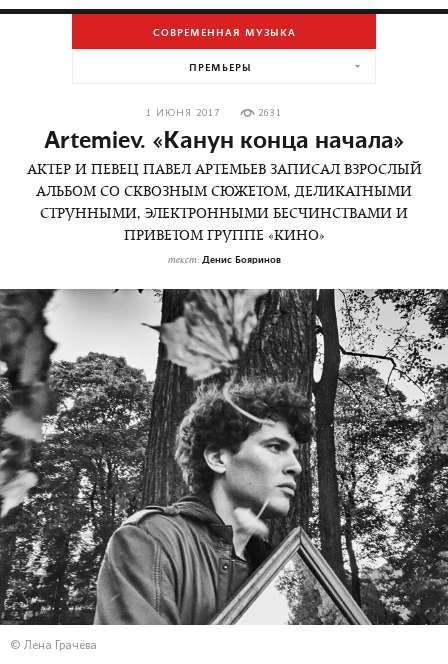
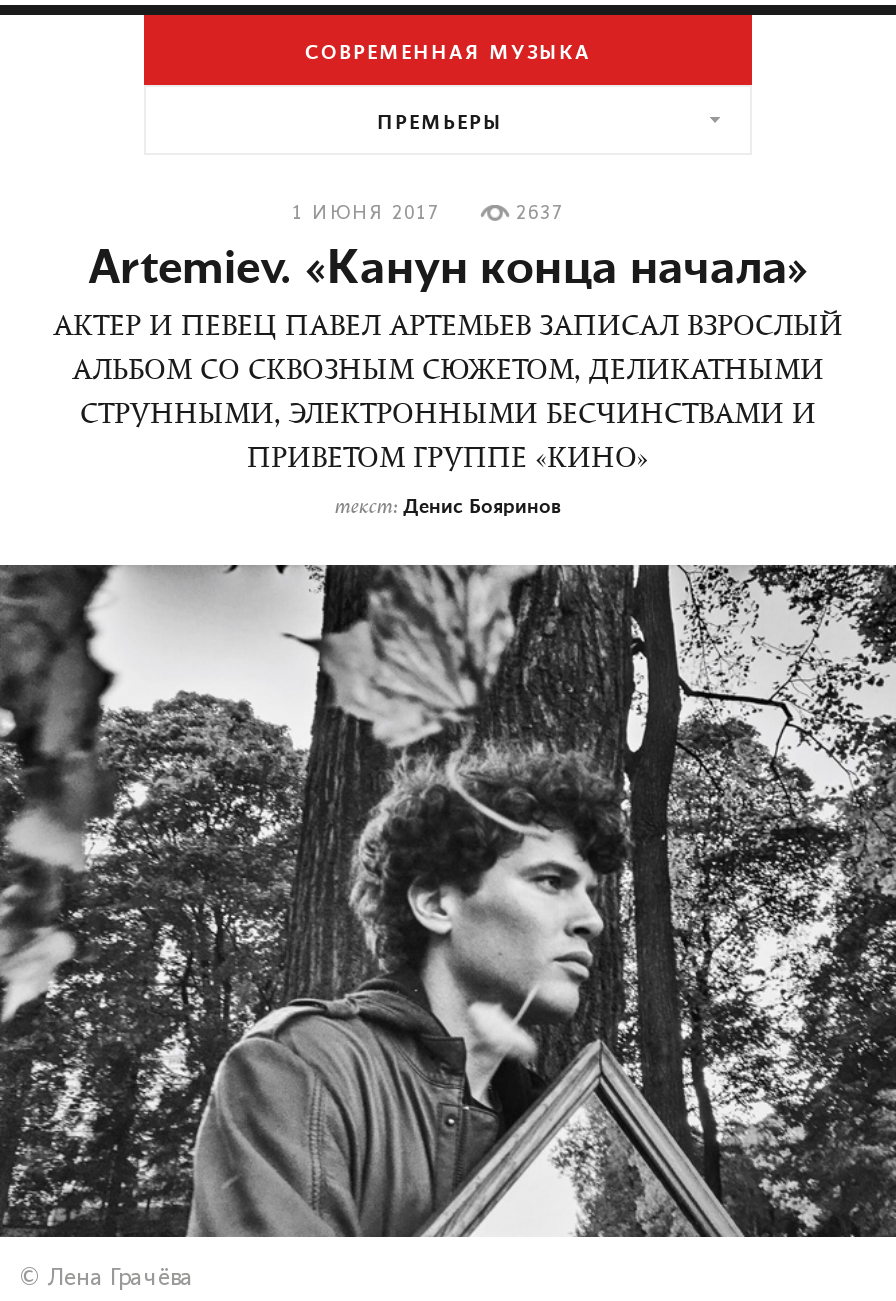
[258,108,282,119] 2631 -> [516,203,564,225] 2637

